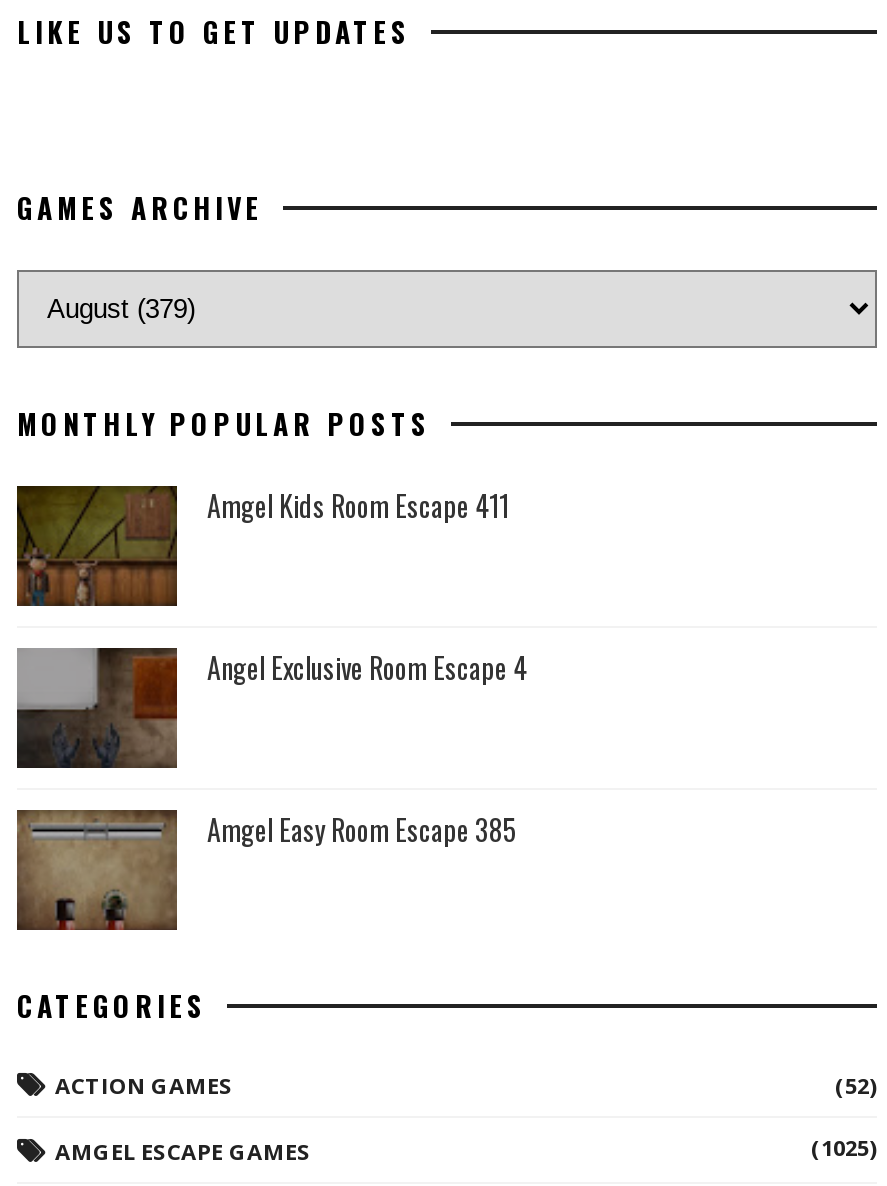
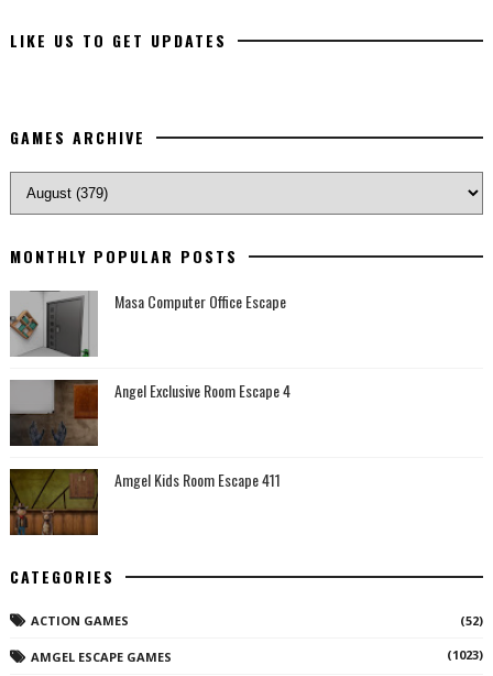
none -> [114,290,286,313] Masa Computer Office Escape
[17,484,177,608] [image] -> [9,290,97,358] [image]
moved [207,485,509,527] -> [114,468,281,491]: Amgel Kids Room Escape 411
[15,810,177,930] [image] -> [9,470,97,534] [image]
[207,809,517,851] Amgel Easy Room Escape 385 -> none
[811,1133,877,1163] (1025) -> [447,647,483,663] (1023)

